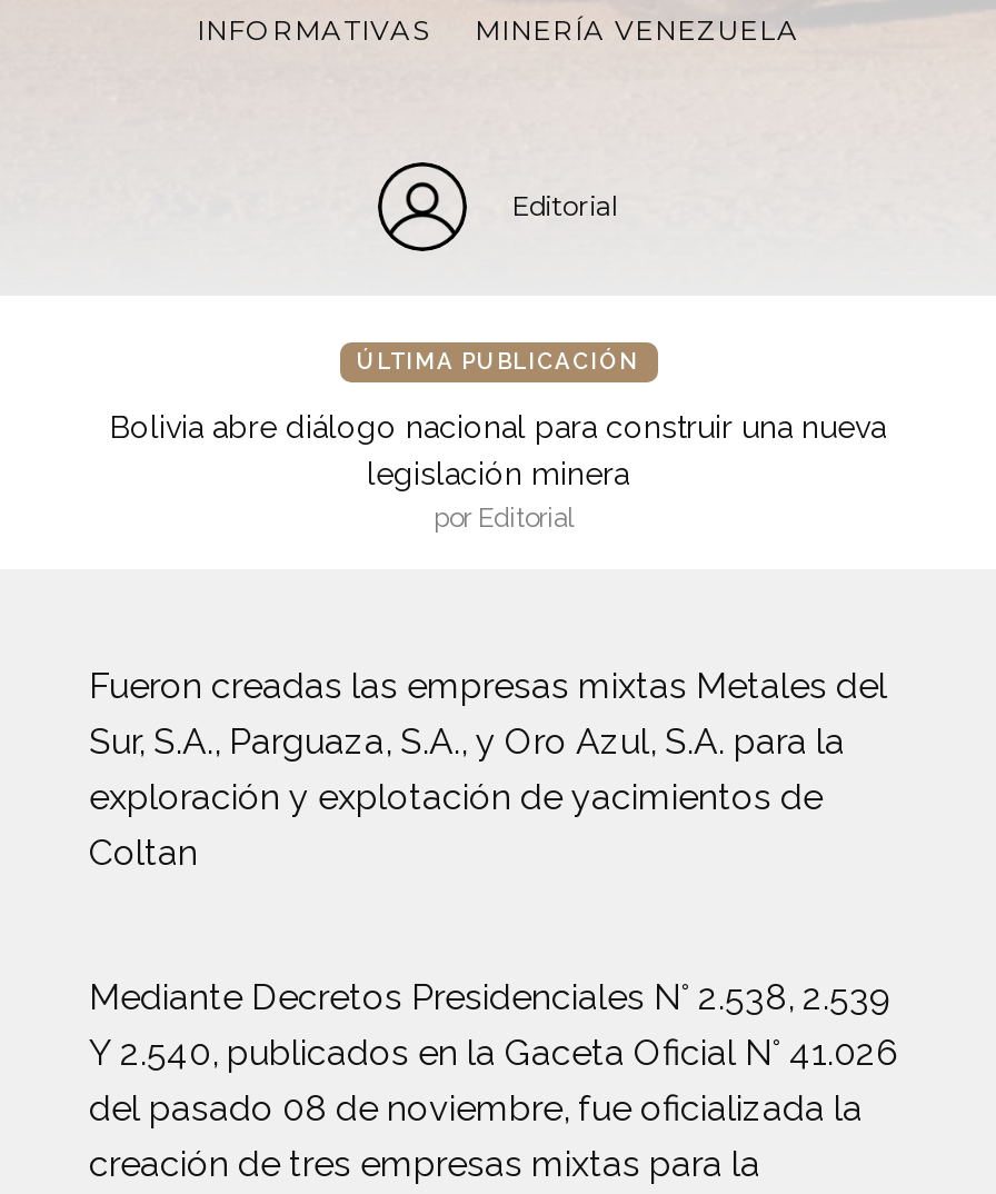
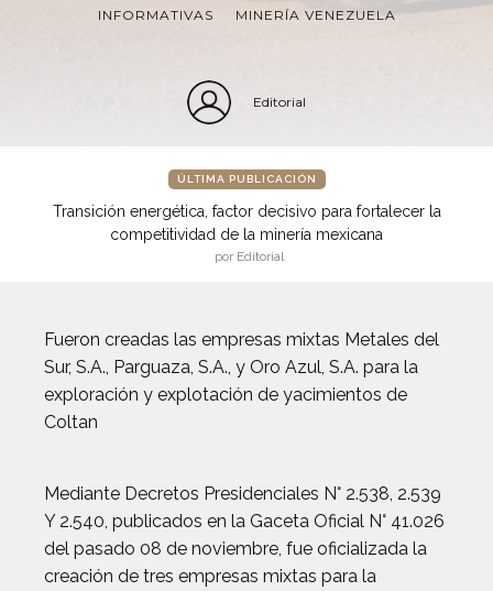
[110,409,886,491] Bolivia abre diálogo nacional para construir una nueva | legislación minera -> [52,203,441,243] Transición energética, factor decisivo para fortalecer la | competitividad de la minería mexicana

